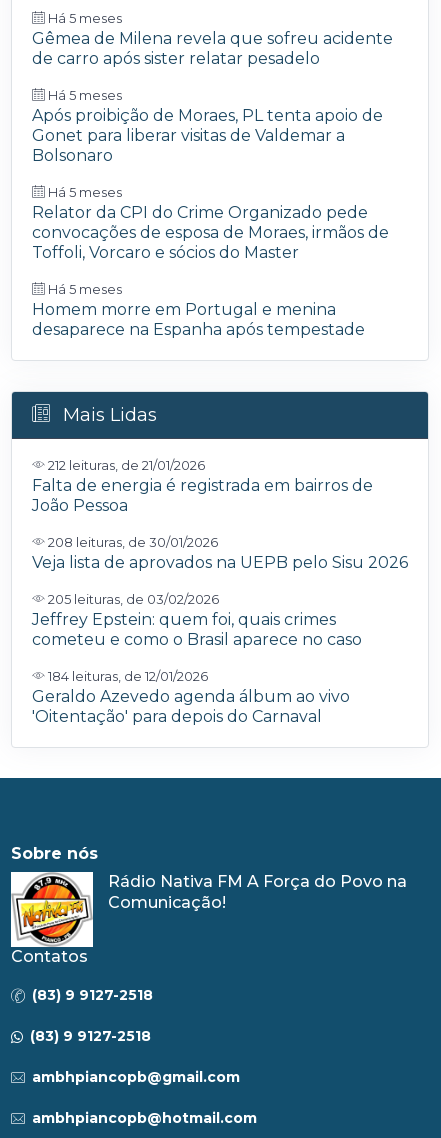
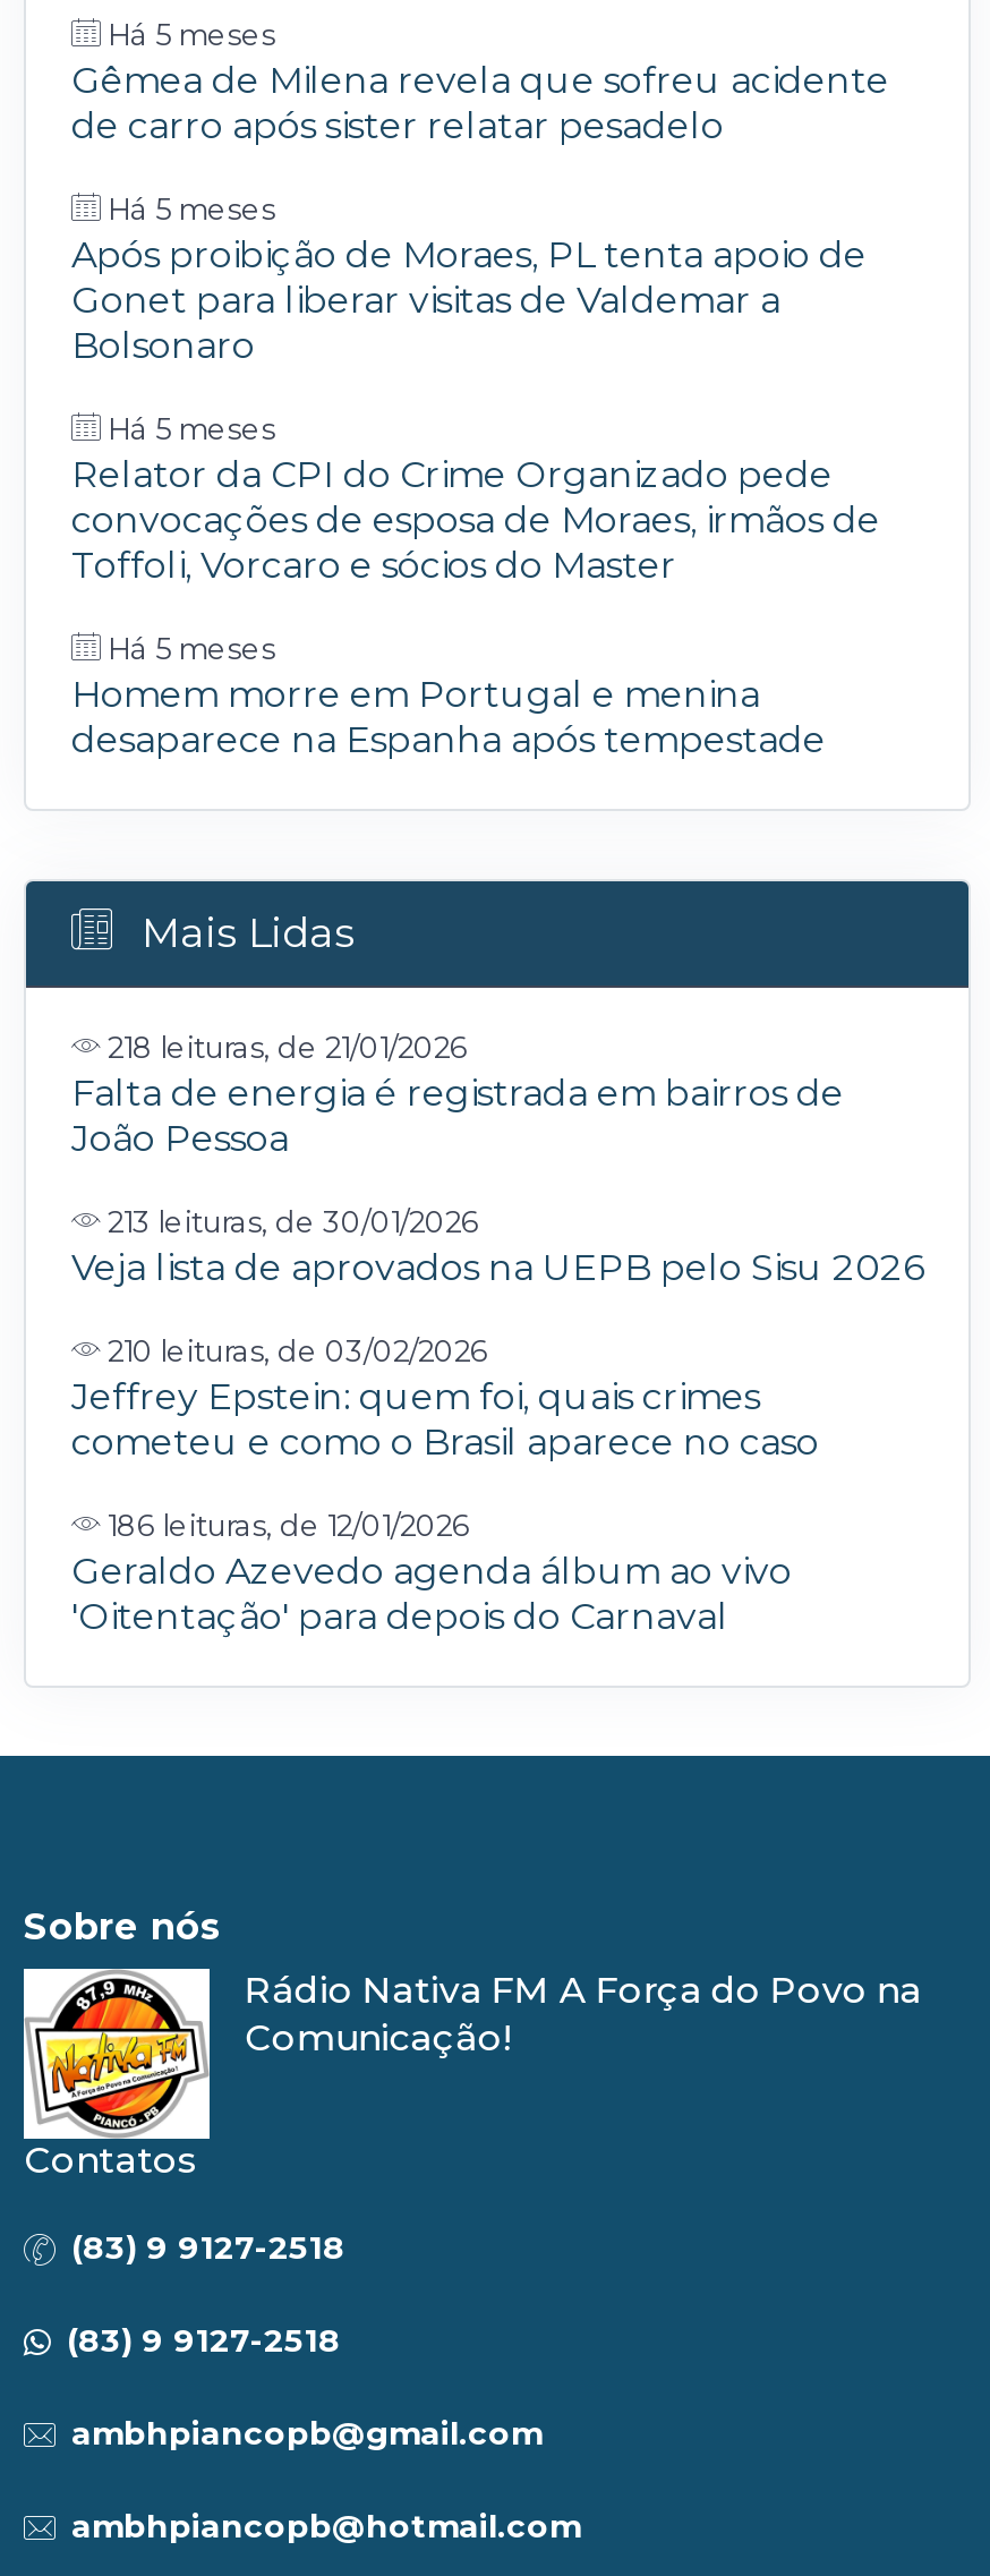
[45,458,205,473] 212 leituras, de 21/01/2026 -> [101,1031,468,1065] 218 leituras, de 21/01/2026
[45,535,218,550] 208 leituras, de 30/01/2026 -> [101,1205,479,1239] 213 leituras, de 30/01/2026
[45,592,219,607] 205 leituras, de 03/02/2026 -> [101,1334,488,1368] 210 leituras, de 03/02/2026
[45,669,208,684] 184 leituras, de 12/01/2026 -> [101,1509,470,1543] 186 leituras, de 12/01/2026

